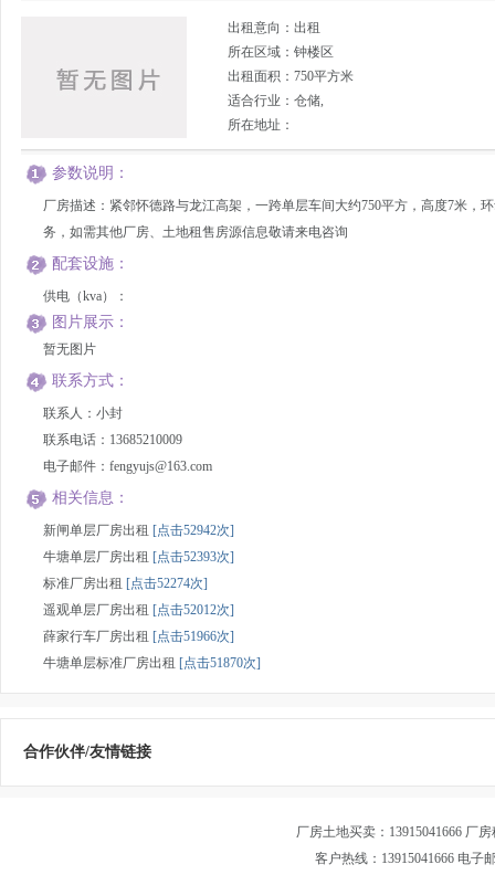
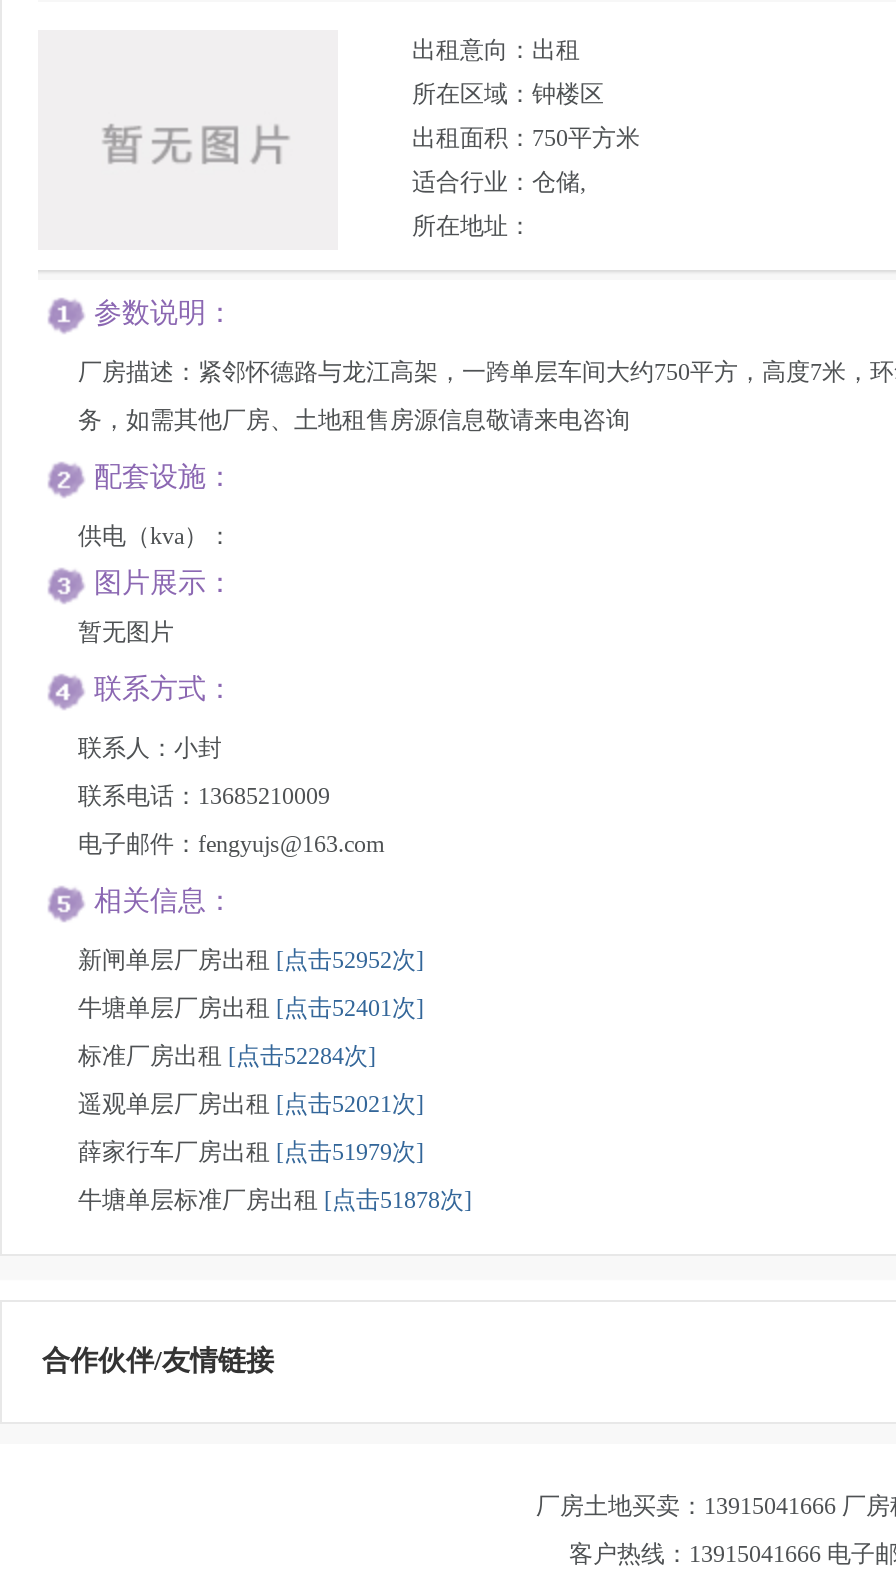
[43,523,234,538] 新闸单层厂房出租 [点击52942次] -> [78,946,424,974] 新闸单层厂房出租 [点击52952次]
[43,549,234,565] 牛塘单层厂房出租 [点击52393次] -> [78,994,424,1022] 牛塘单层厂房出租 [点击52401次]
[43,576,208,591] 标准厂房出租 [点击52274次] -> [78,1042,376,1070] 标准厂房出租 [点击52284次]
[43,602,234,618] 遥观单层厂房出租 [点击52012次] -> [78,1090,424,1118] 遥观单层厂房出租 [点击52021次]
[43,629,234,644] 薛家行车厂房出租 [点击51966次] -> [78,1138,424,1166] 薛家行车厂房出租 [点击51979次]
[43,655,261,671] 牛塘单层标准厂房出租 [点击51870次] -> [78,1186,472,1214] 牛塘单层标准厂房出租 [点击51878次]

